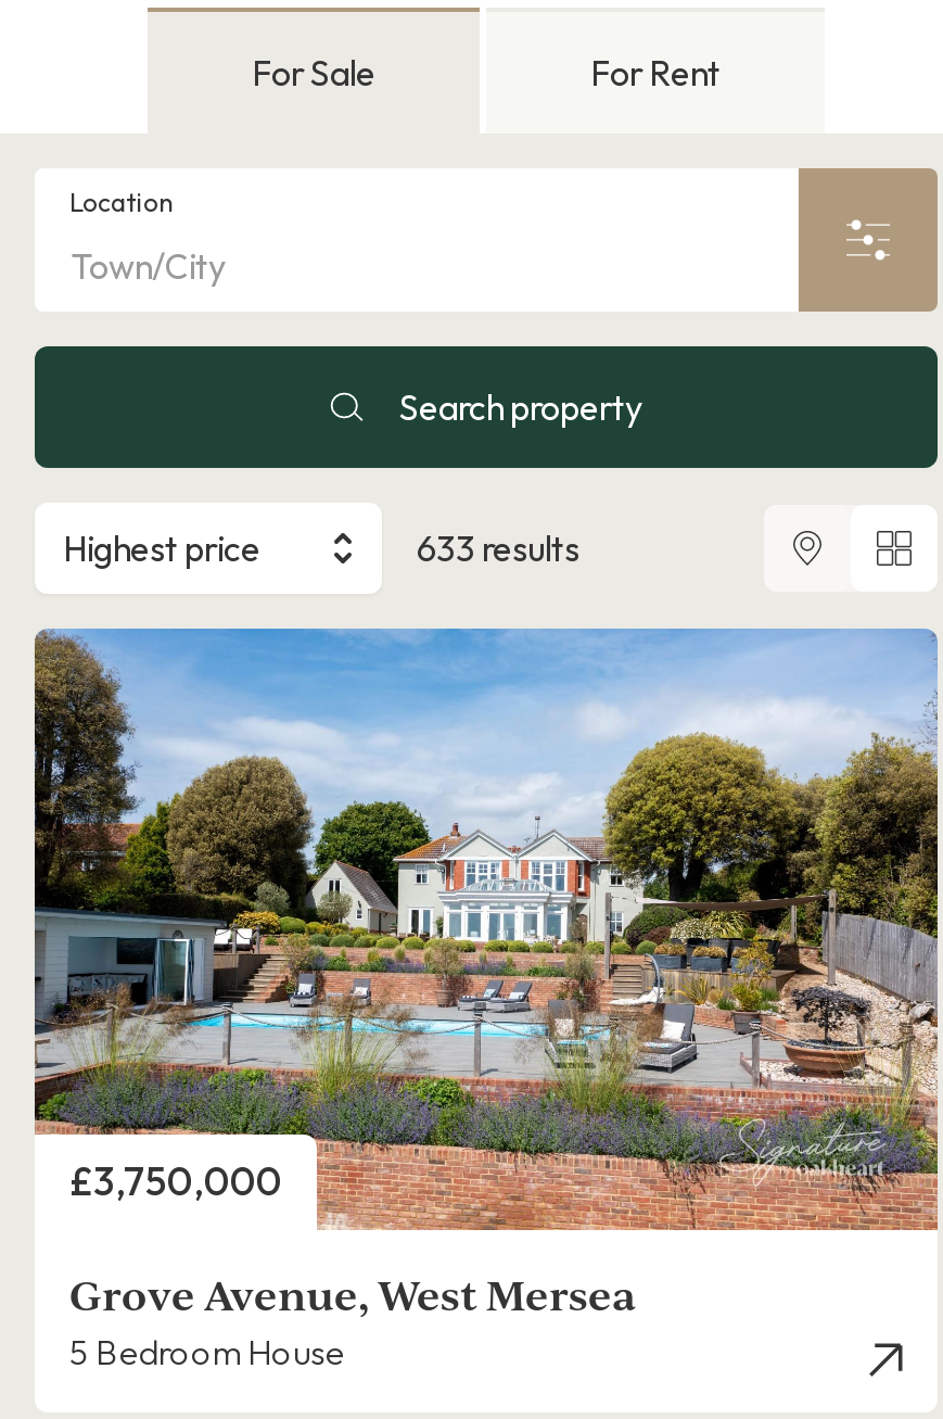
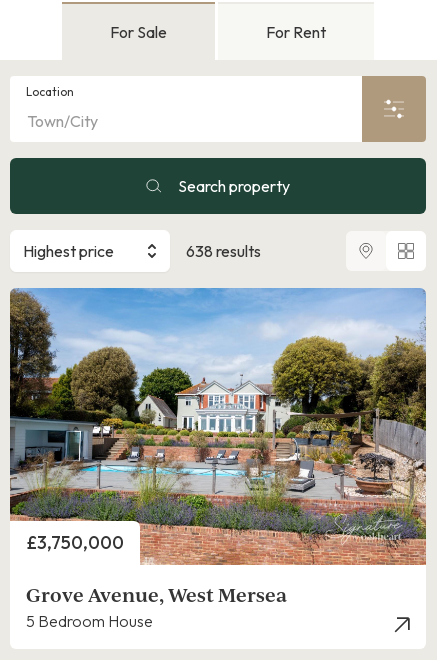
[417,527,579,570] 633 results -> [186,241,261,261] 638 results

